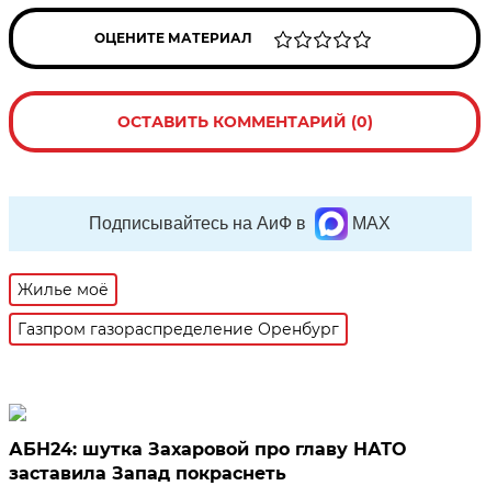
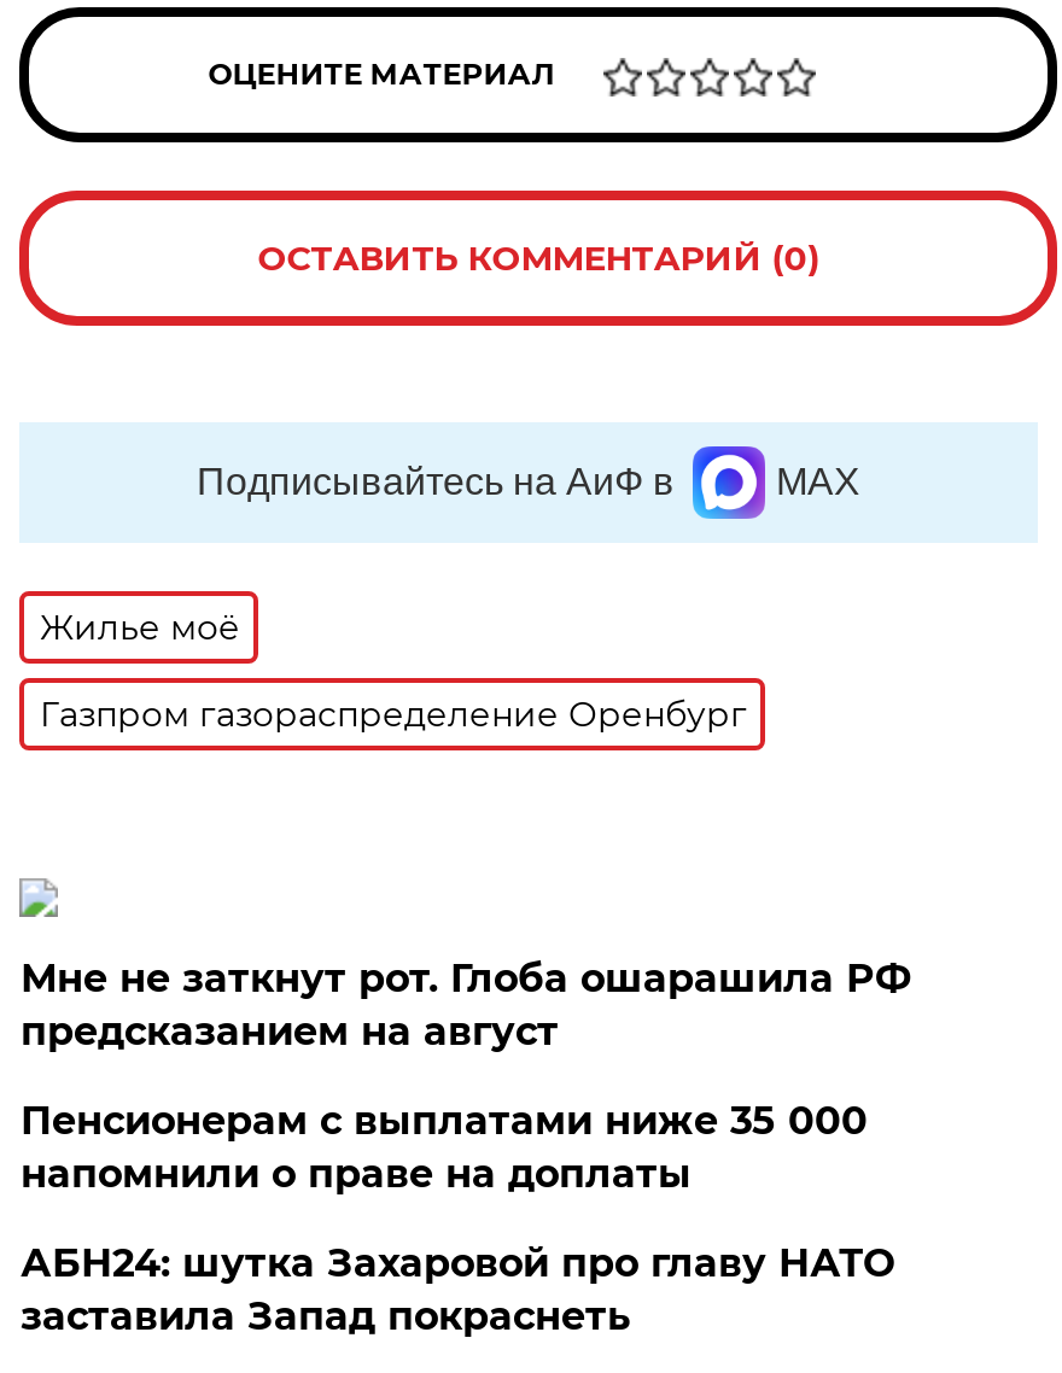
none -> [20,955,911,1197] Мне не заткнут рот. Глоба ошарашила РФ | предсказанием на август | Пенсионерам с выплатами ниже 35 000 | напомнили о праве на доплаты

